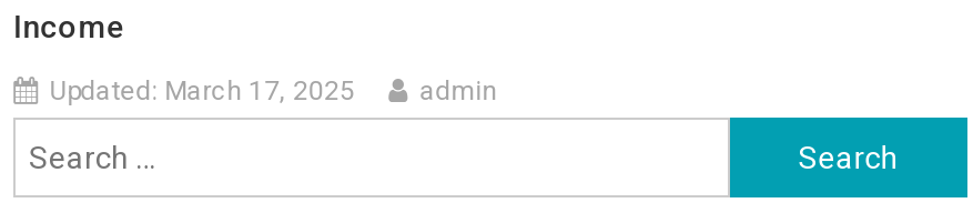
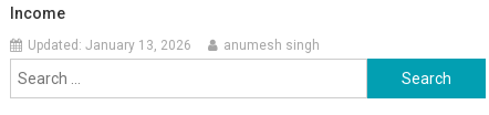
[49,76,497,107] Updated: March 17, 2025 | admin -> [28,38,320,53] Updated: January 13, 2026 | anumesh singh

